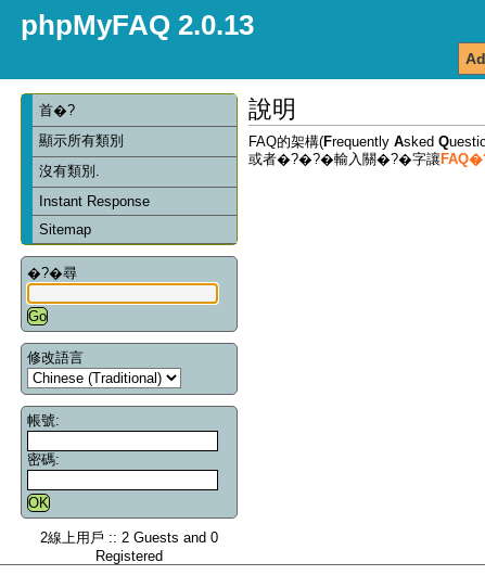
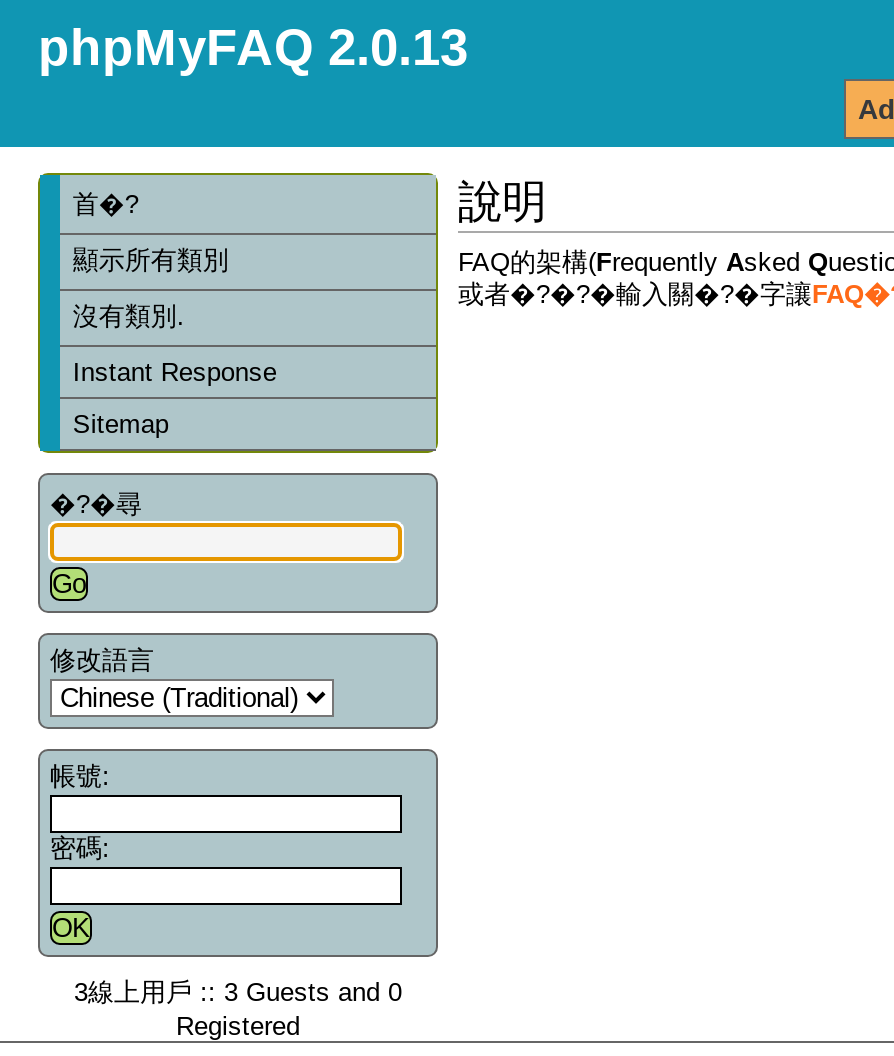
[40,529,218,545] 2線上用戶 :: 2 Guests and 0 -> [74,977,402,1007] 3線上用戶 :: 3 Guests and 0

